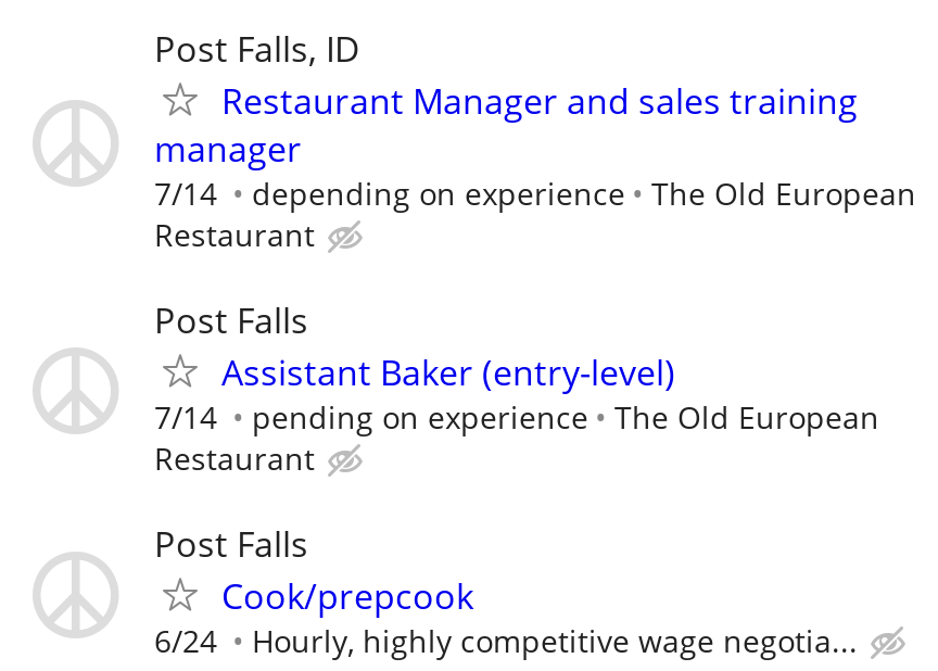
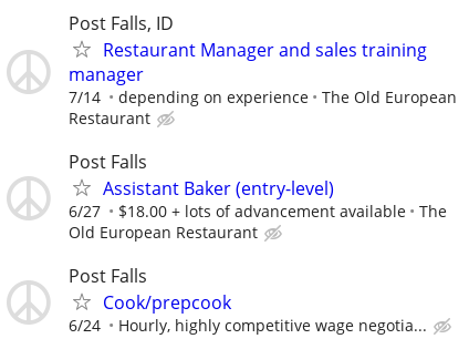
[154,396,879,479] 7/14 | pending on experience | The Old European | Restaurant -> [69,200,447,243] 6/27 | $18.00 + lots of advancement available | The | Old European Restaurant

